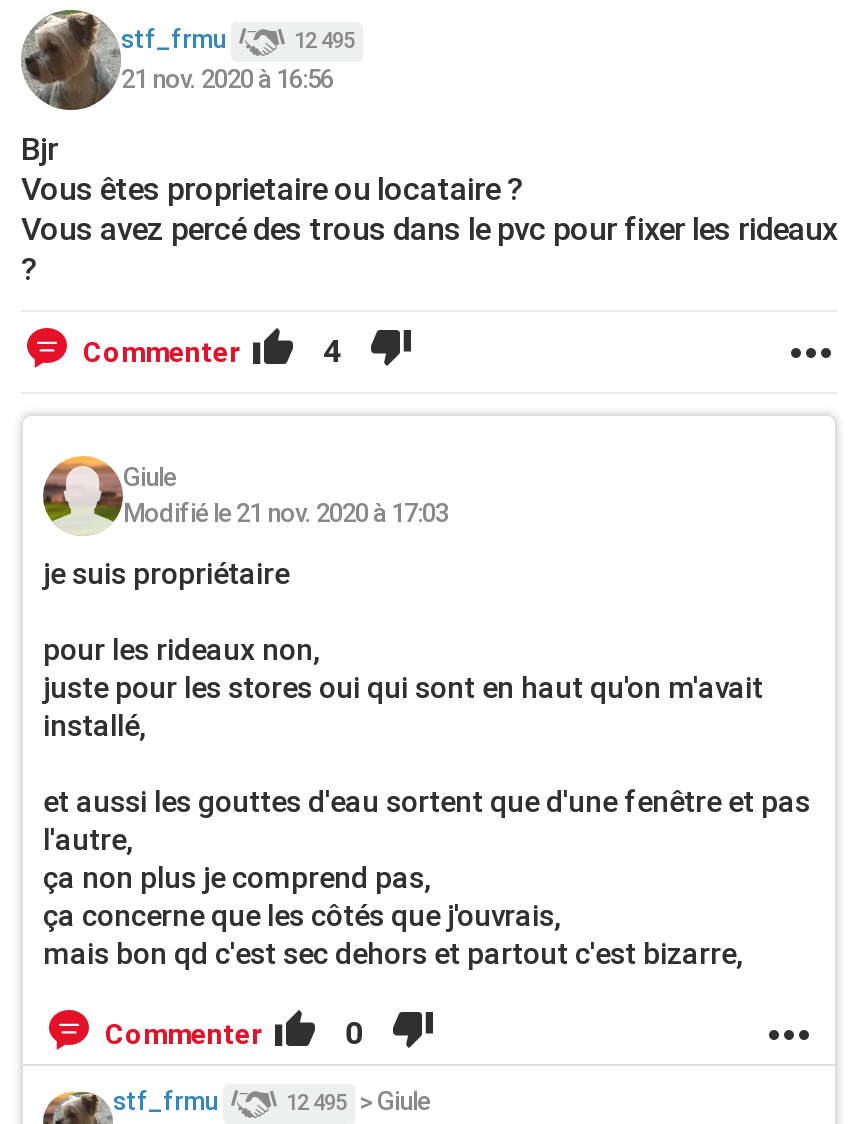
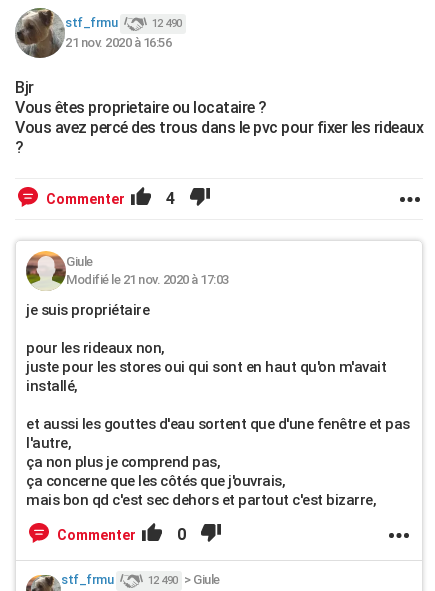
[294,28,354,54] 12 495 -> [151,17,181,30] 12 490
[286,1087,430,1117] 12 495 > Giule -> [147,572,219,587] 12 490 > Giule

